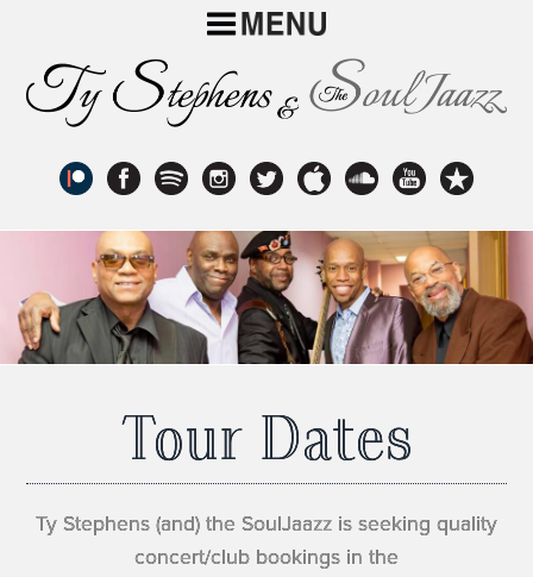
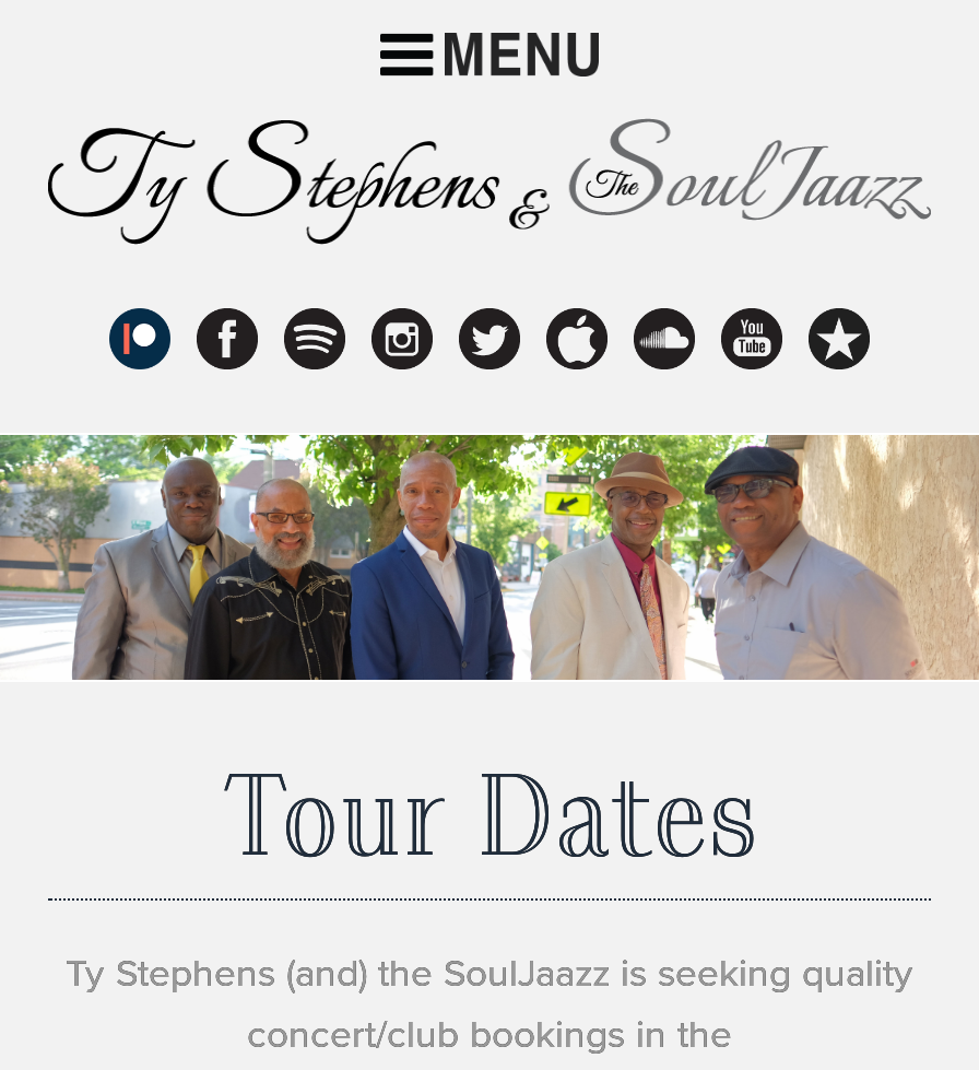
[4,230,529,365] [image] -> [7,433,972,682] [image]

